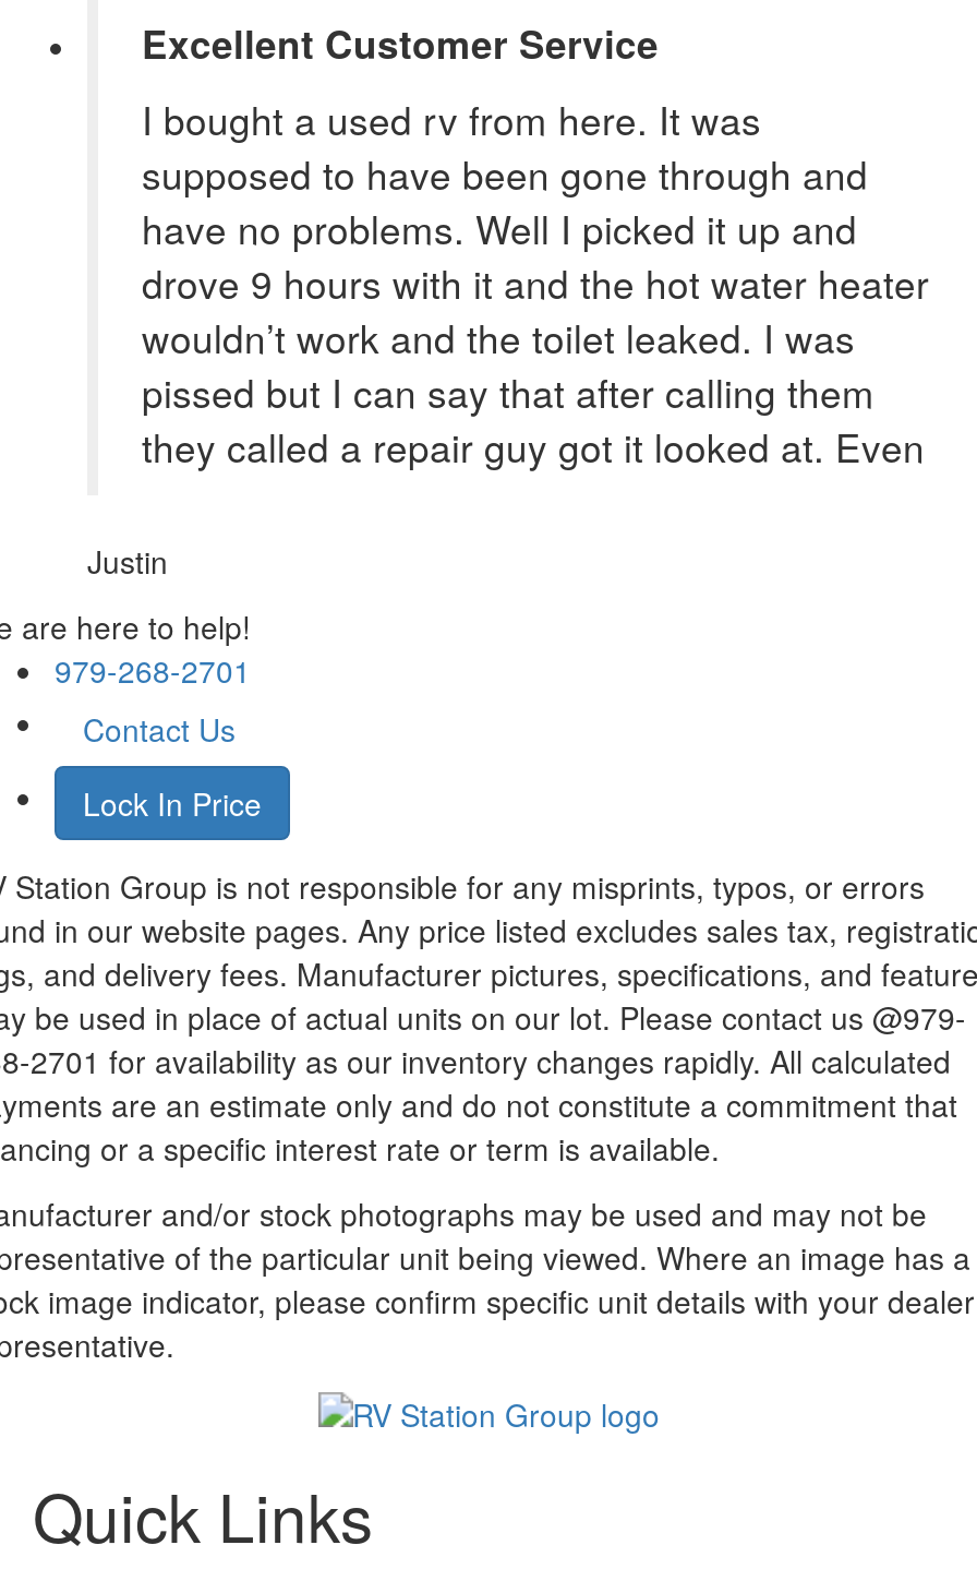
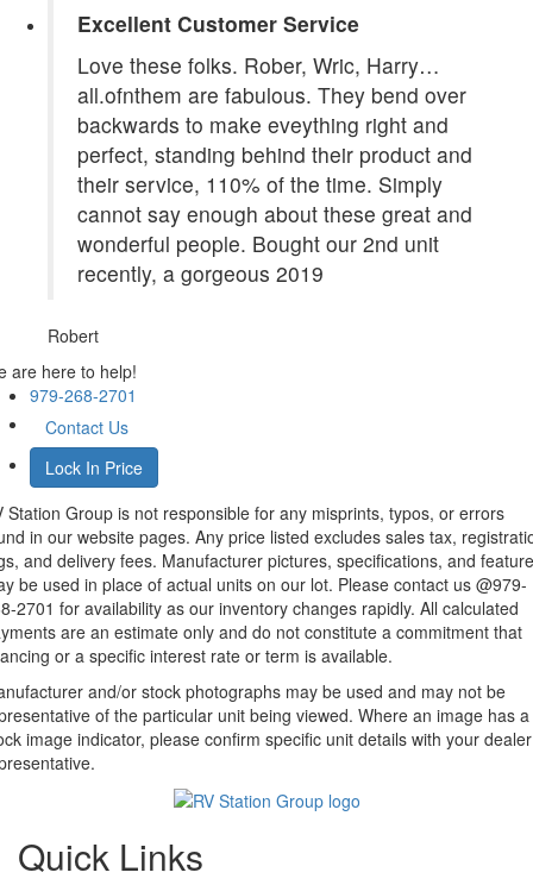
[142,91,929,473] I bought a used rv from here. It was | supposed to have been gone through and | have no problems. Well I picked it up and | drove 9 hours with it and the hot water heater | wouldn’t work and the toilet leaked. I was | pissed but I can say that after calling them | they called a repair guy got it looked at. Even -> [77,49,472,287] Love these folks. Rober, Wric, Harry… | all.ofnthem are fabulous. They bend over | backwards to make eveything right and | perfect, standing behind their product and | their service, 110% of the time. Simply | cannot say enough about these great and | wonderful people. Bought our 2nd unit | recently, a gorgeous 2019
[87,538,168,582] Justin -> [48,323,99,347] Robert

